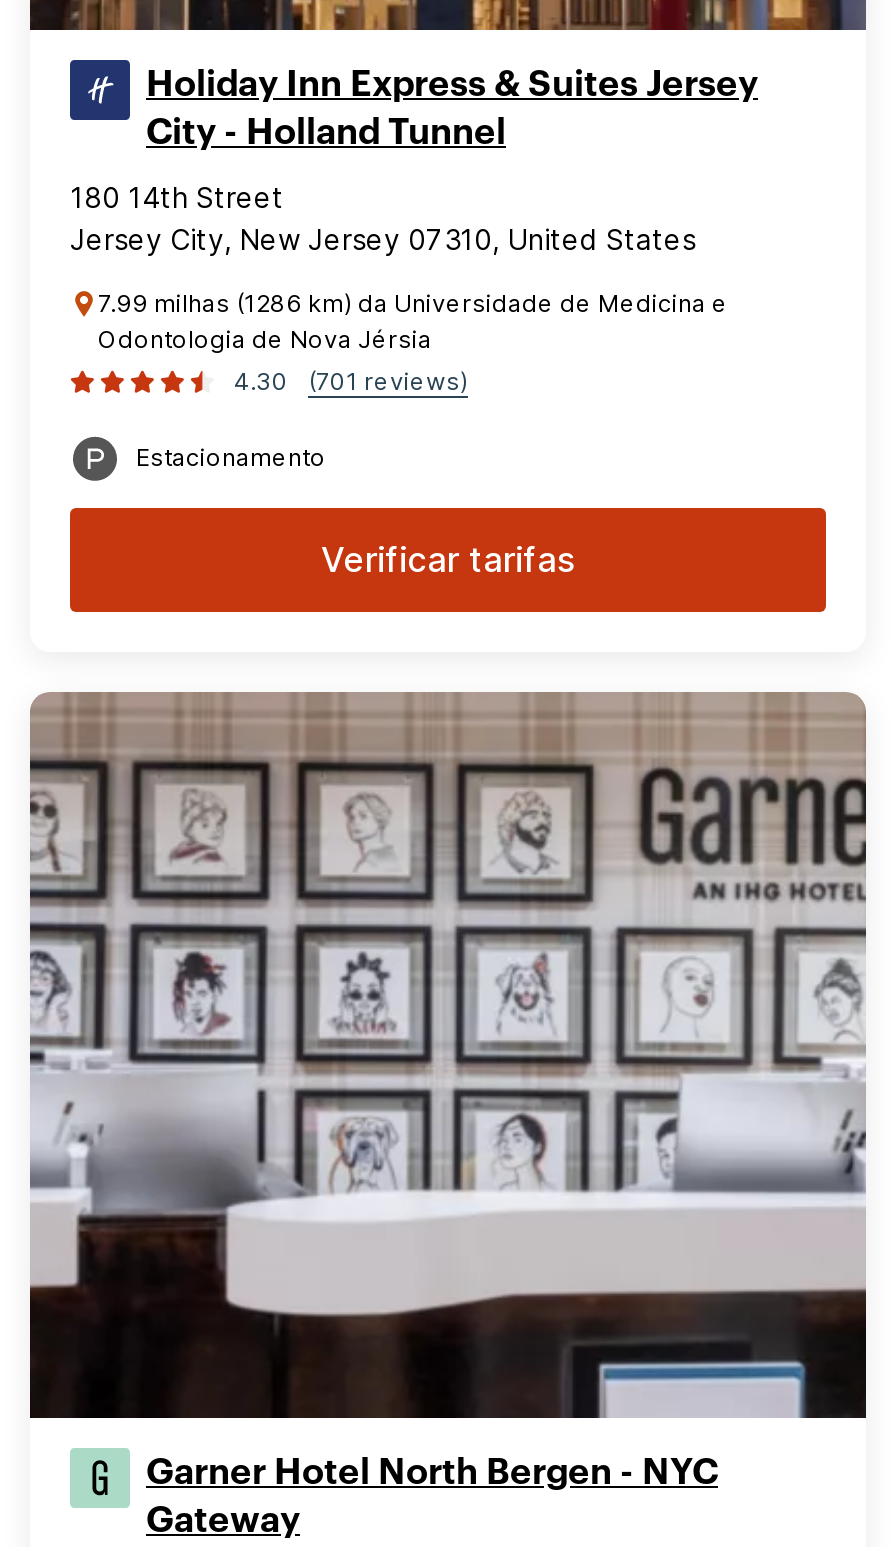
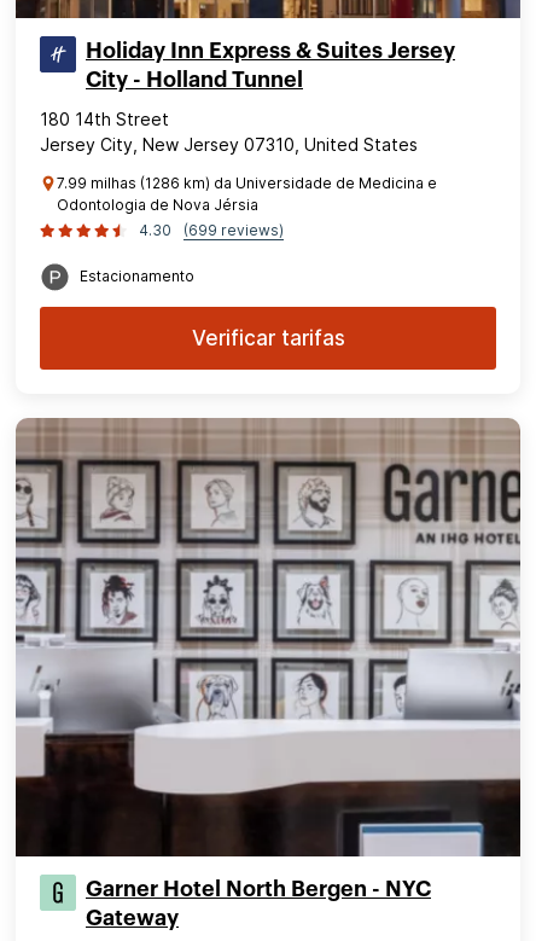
[234,366,468,396] 4.30 (701 reviews) -> [139,221,284,239] 4.30 (699 reviews)

